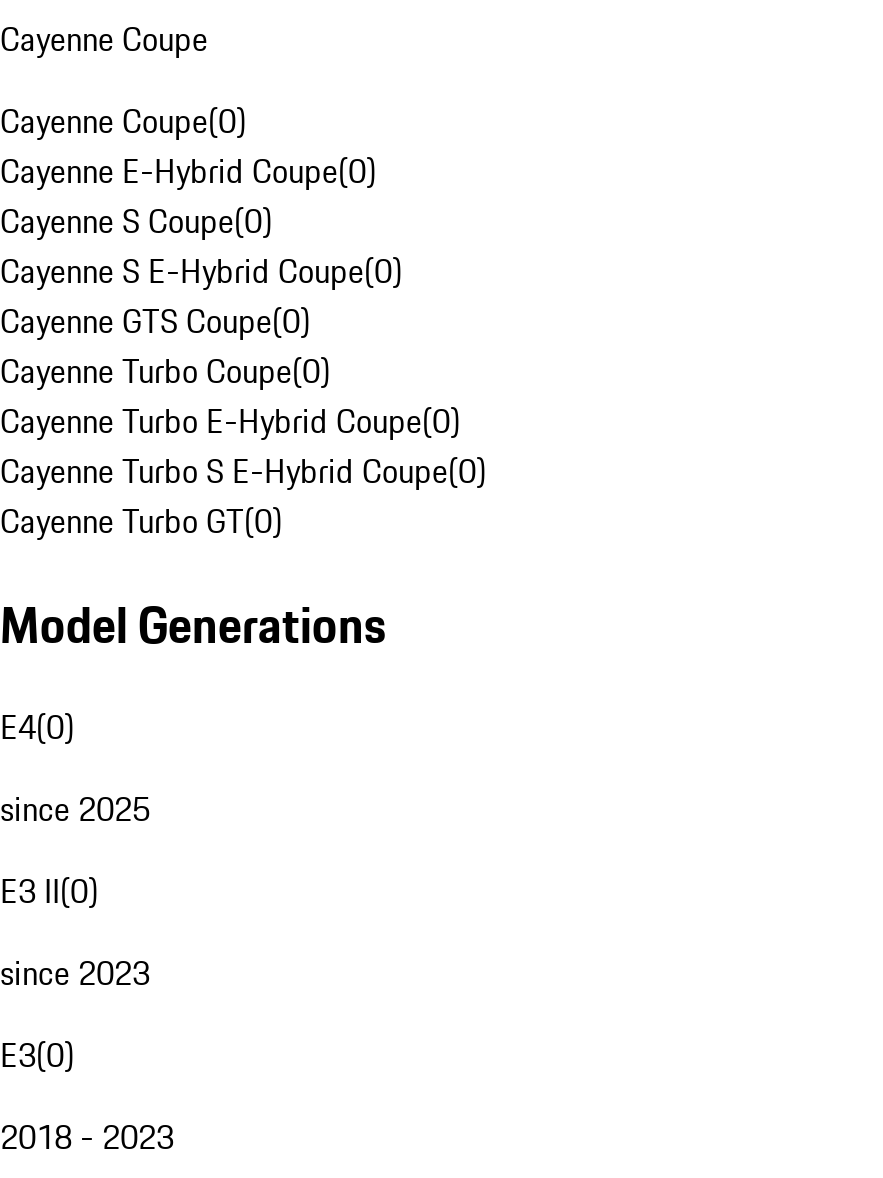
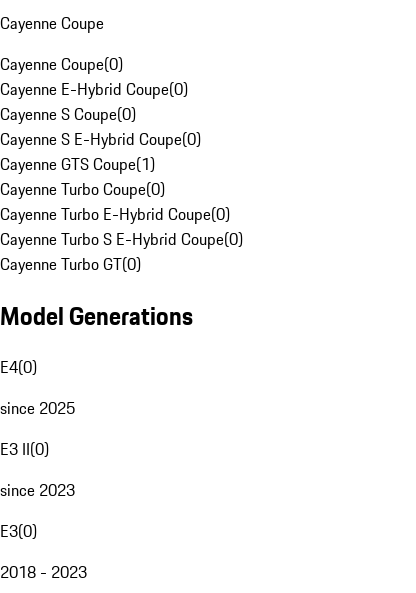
[0,297,310,345] Cayenne GTS Coupe(0) -> [0,152,155,176] Cayenne GTS Coupe(1)

